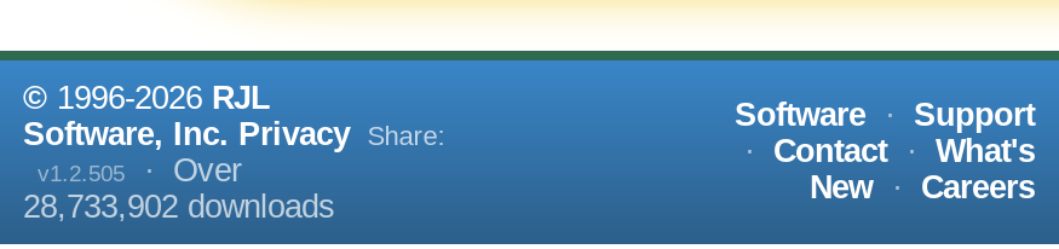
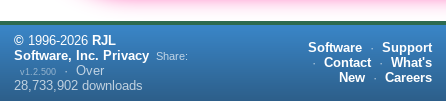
[38,151,241,187] v1.2.505 · Over -> [20,62,104,77] v1.2.500 · Over

